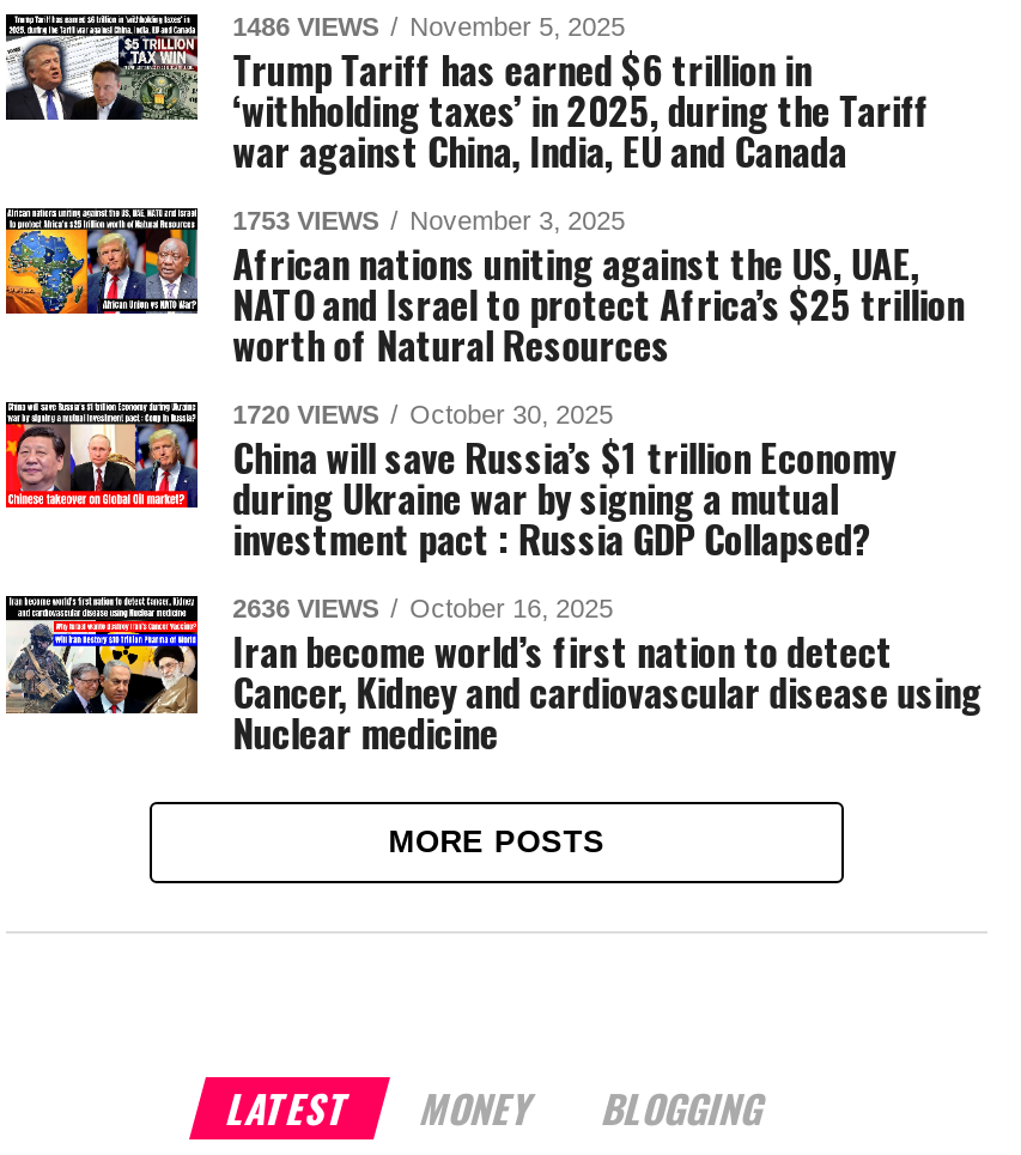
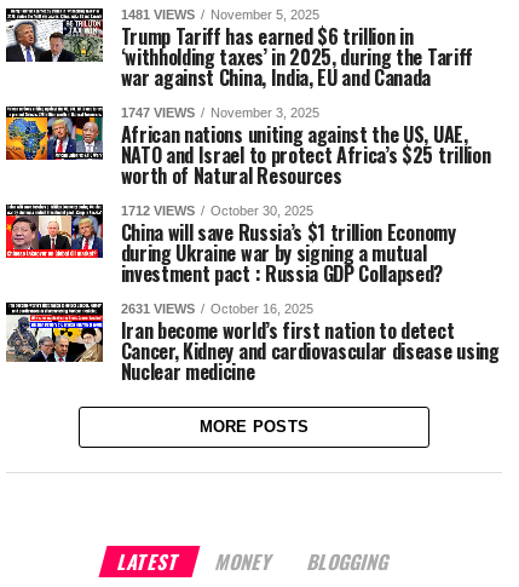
[233,12,625,41] 1486 VIEWS November 5, 2025 -> [121,8,319,22] 1481 VIEWS November 5, 2025
[233,206,625,235] 1753 VIEWS November 3, 2025 -> [121,106,319,120] 1747 VIEWS November 3, 2025
[233,400,613,429] 1720 VIEWS October 30, 2025 -> [121,204,313,218] 1712 VIEWS October 30, 2025
[233,594,613,623] 2636 VIEWS October 16, 2025 -> [121,302,313,316] 2631 VIEWS October 16, 2025

